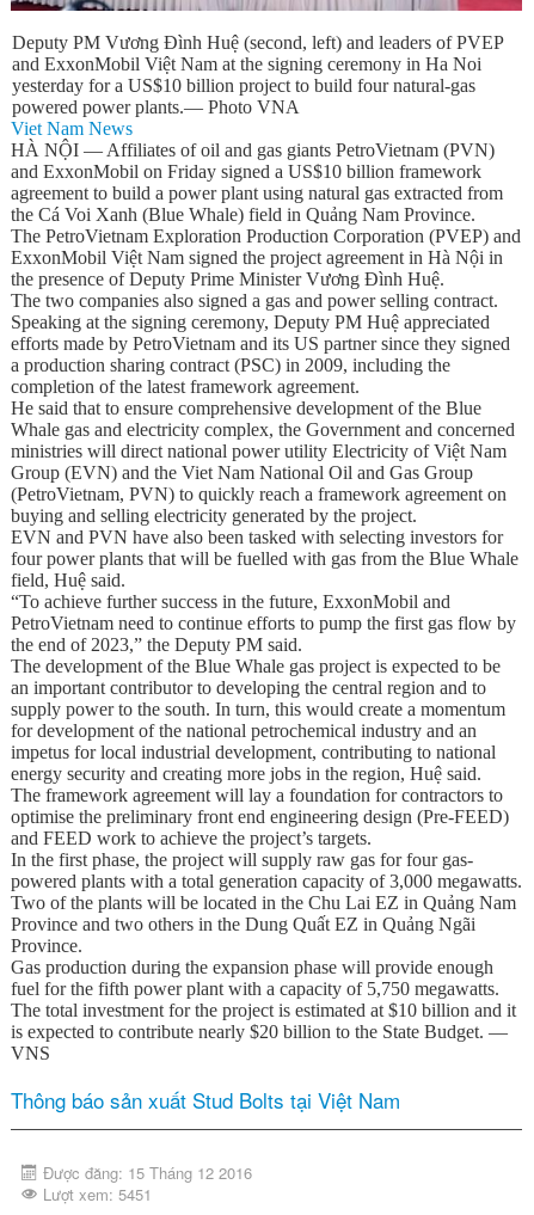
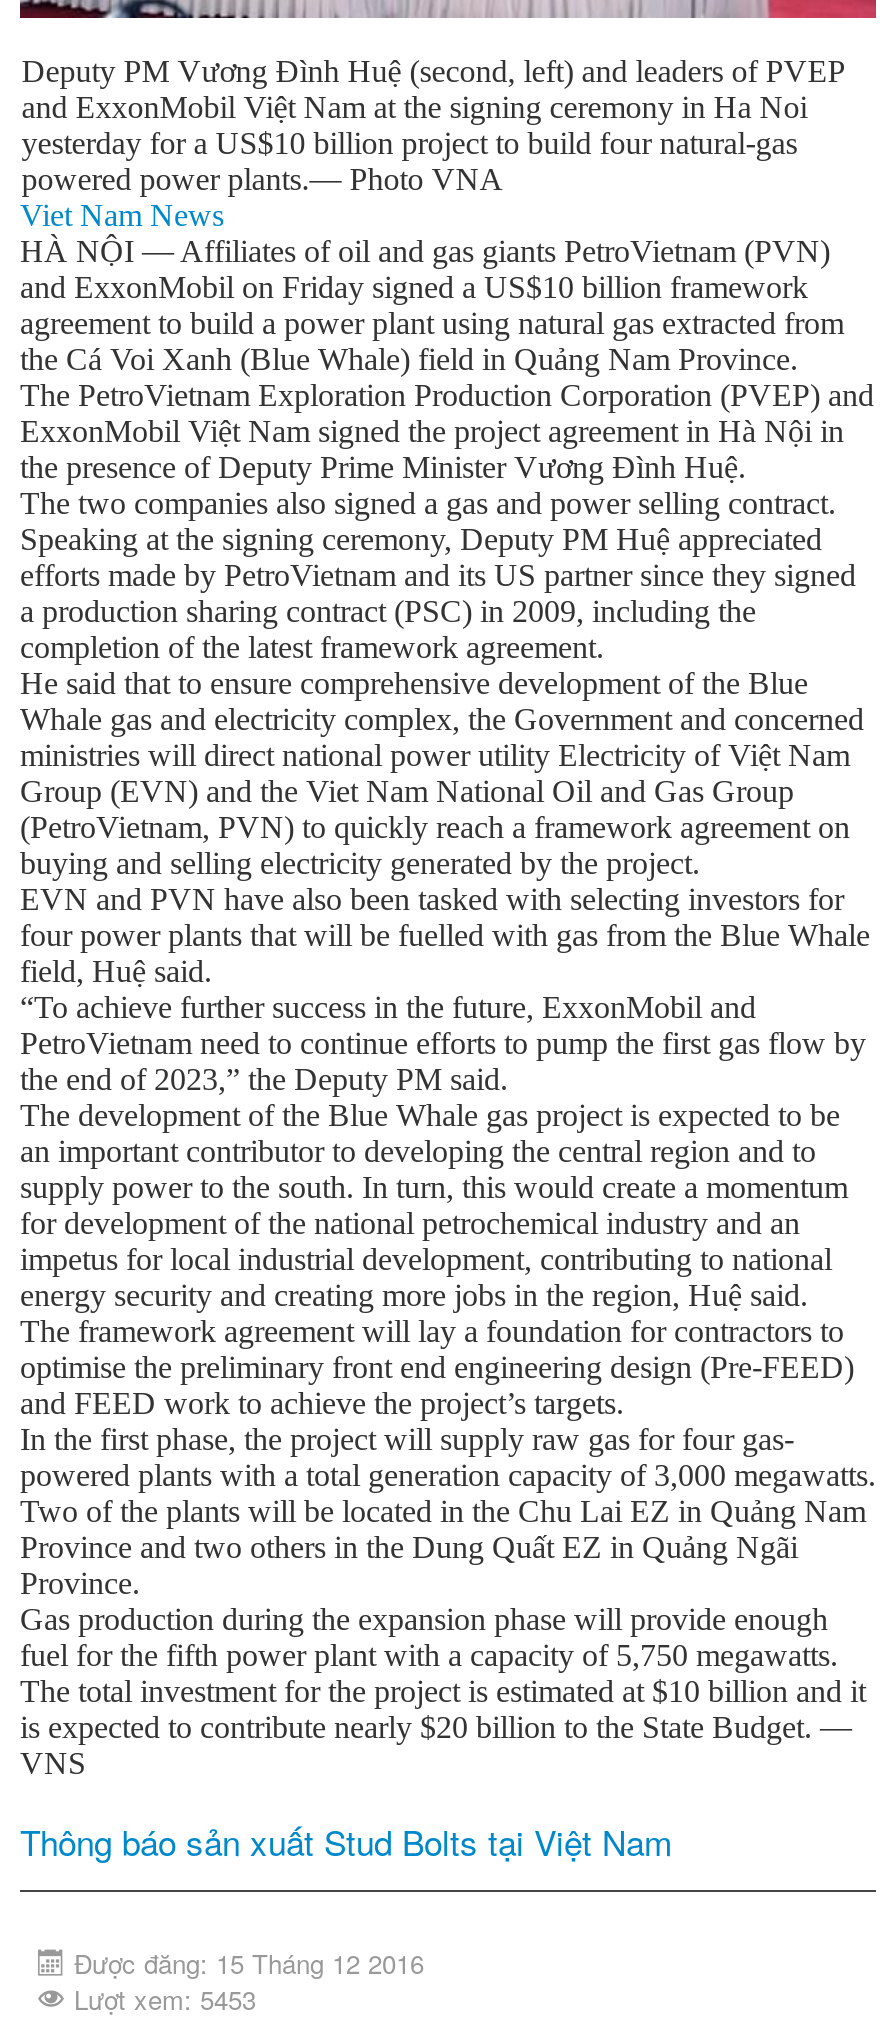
[43,1183,152,1205] Lượt xem: 5451 -> [74,1980,256,2018] Lượt xem: 5453

